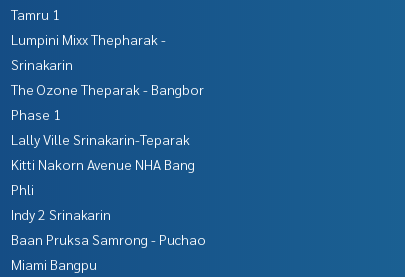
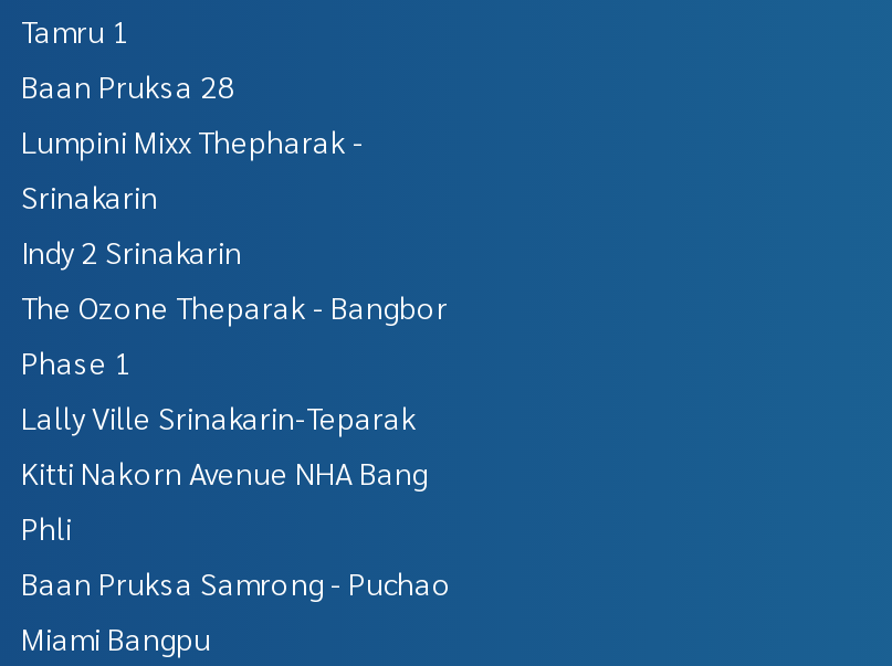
none -> [21,65,235,104] Baan Pruksa 28
moved [11,80,204,198] -> [21,286,448,546]: The Ozone Theparak - Bangbor | Phase 1 | Lally Ville Srinakarin-Teparak | Kitti Nakorn Avenue NHA Bang | Phli
moved [11,205,111,223] -> [21,230,242,270]: Indy 2 Srinakarin

